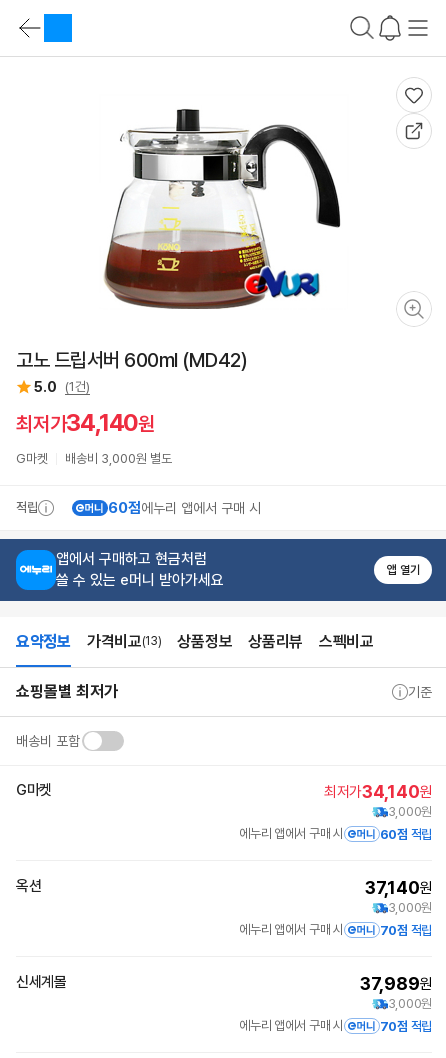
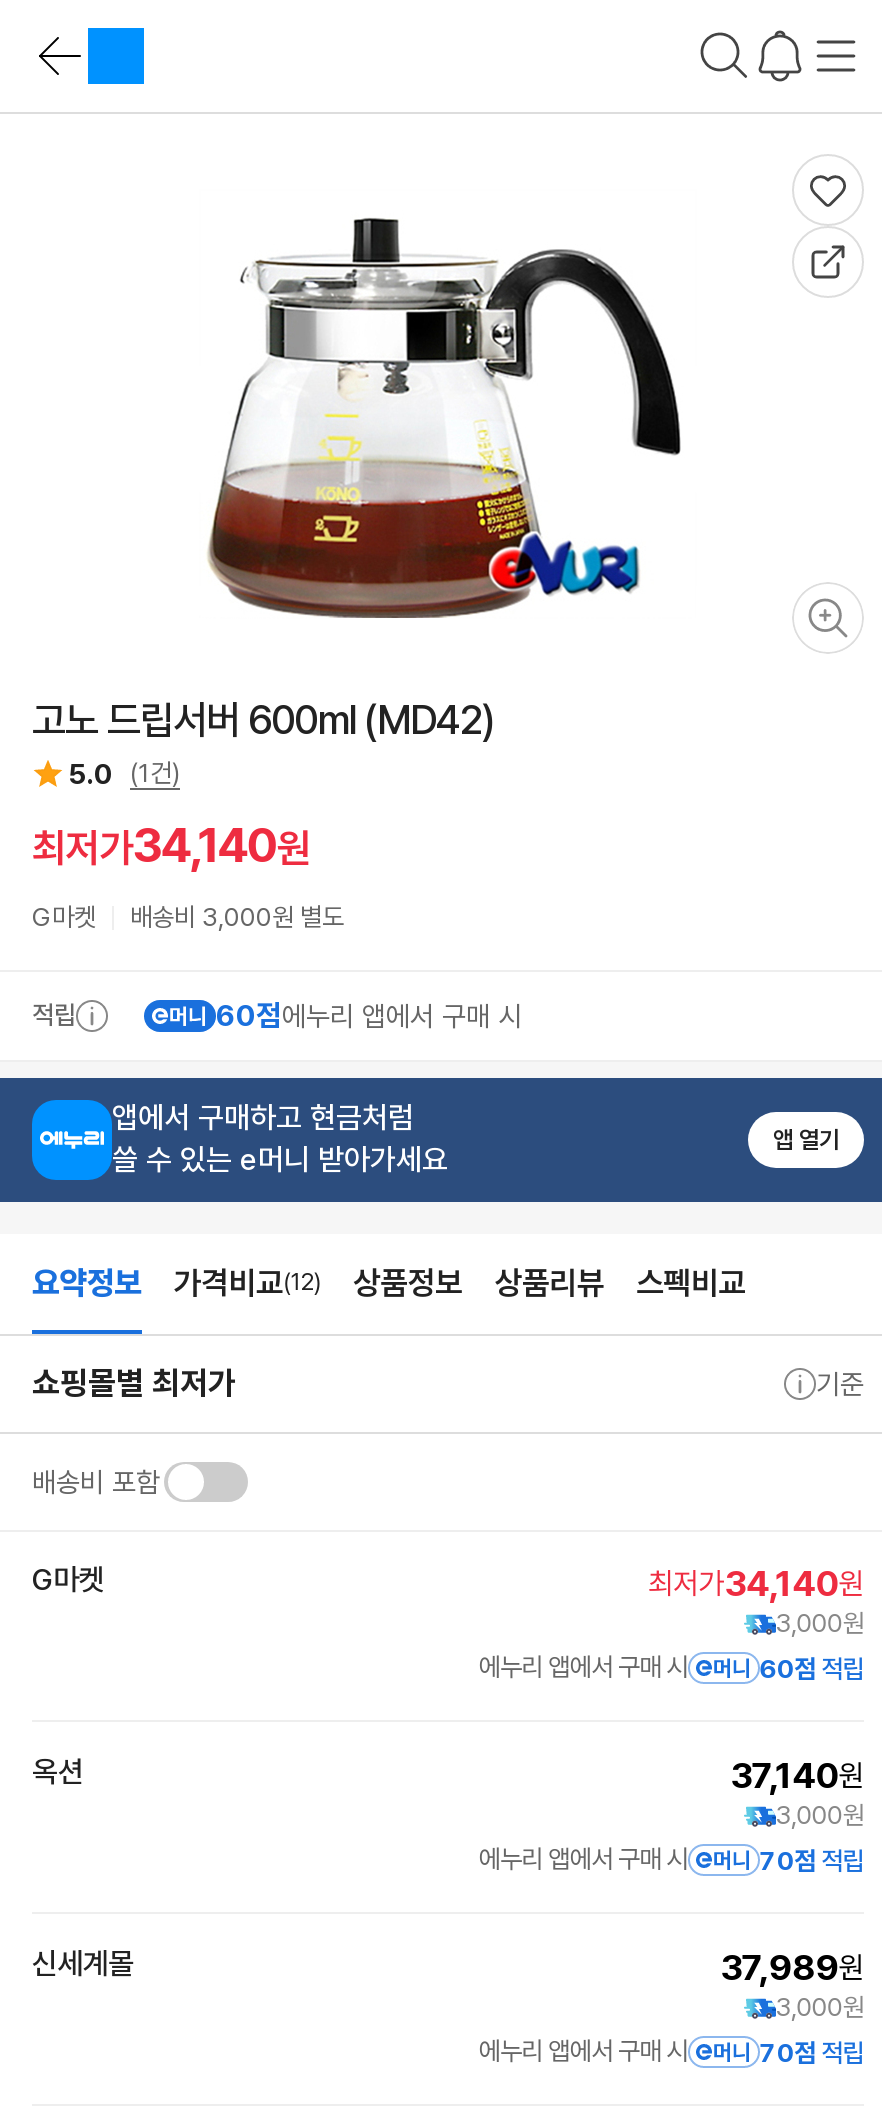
[87,631,161,650] 가격비교(13) -> [174,1263,321,1301] 가격비교(12)

